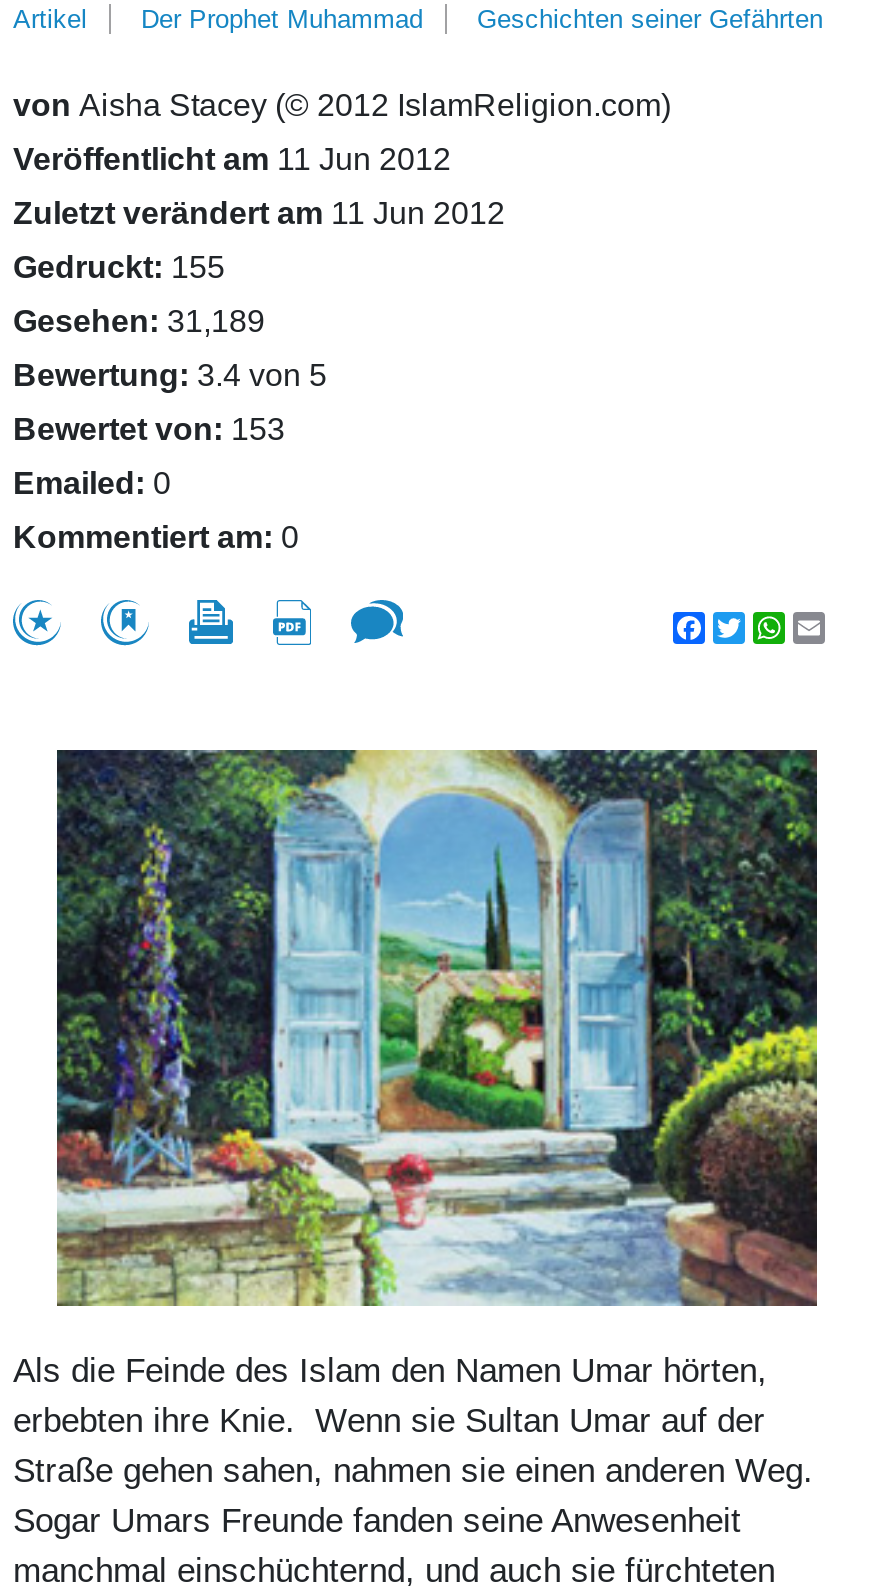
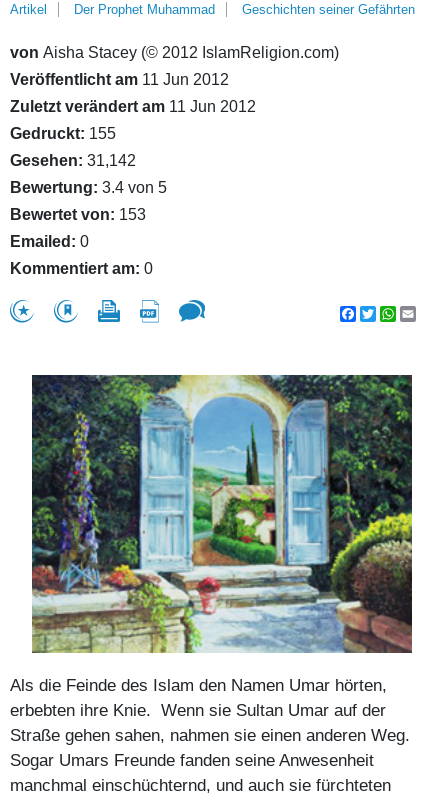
[13,304,265,338] Gesehen: 31,189 -> [10,152,136,169] Gesehen: 31,142

